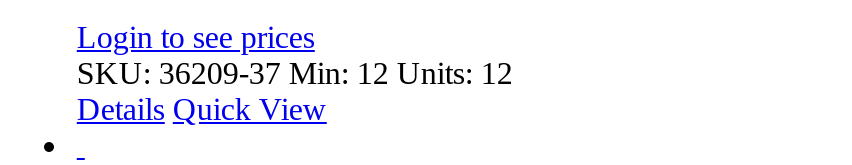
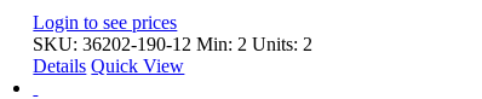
[77,57,513,91] SKU: 36209-37 Min: 12 Units: 12 -> [33,34,313,55] SKU: 36202-190-12 Min: 2 Units: 2

